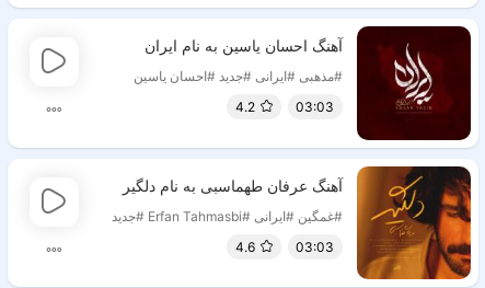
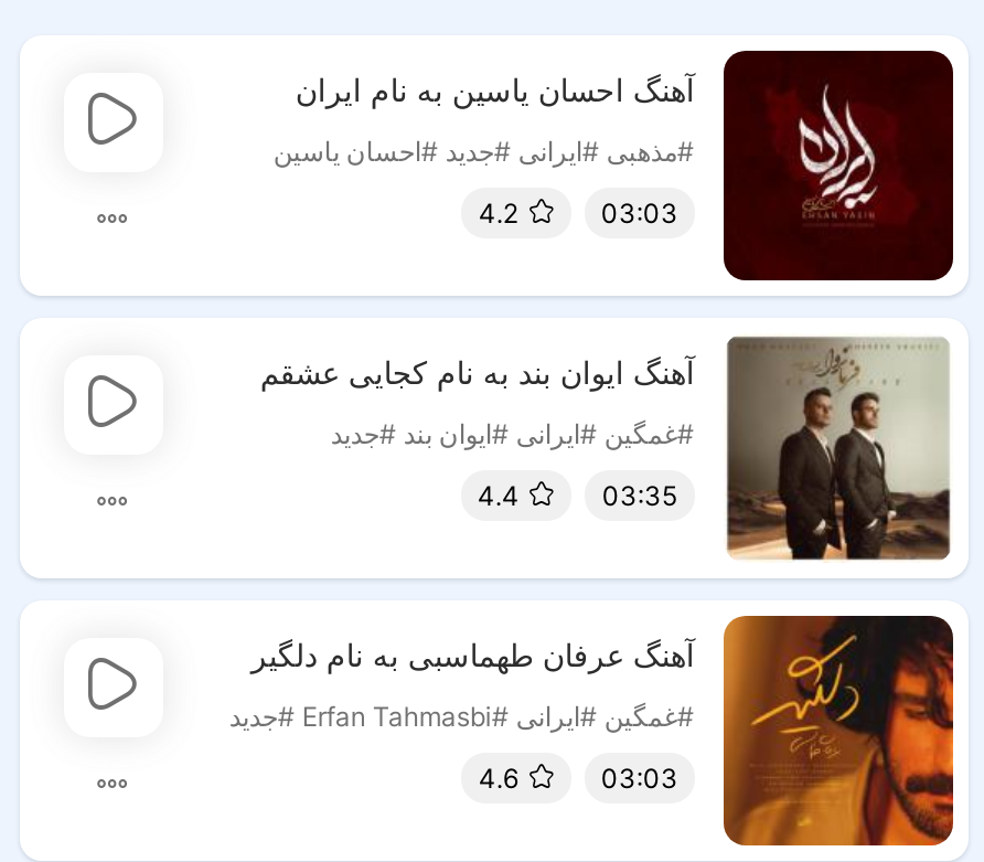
none -> [260,334,953,562] [image] | آهنگ ایوان بند به نام کجایی عشقم | #غمگین #ایرانی #ایوان بند #جدید | 03:35 | 4.4

